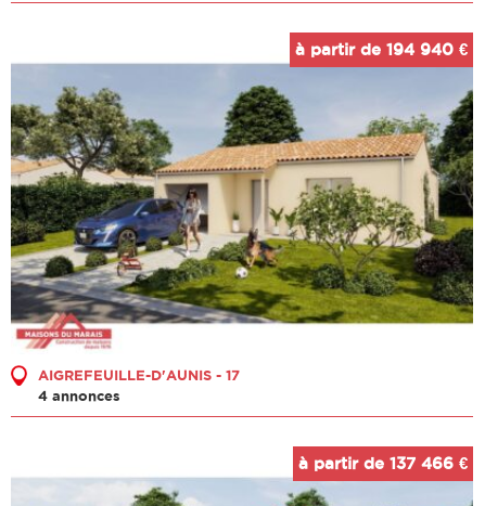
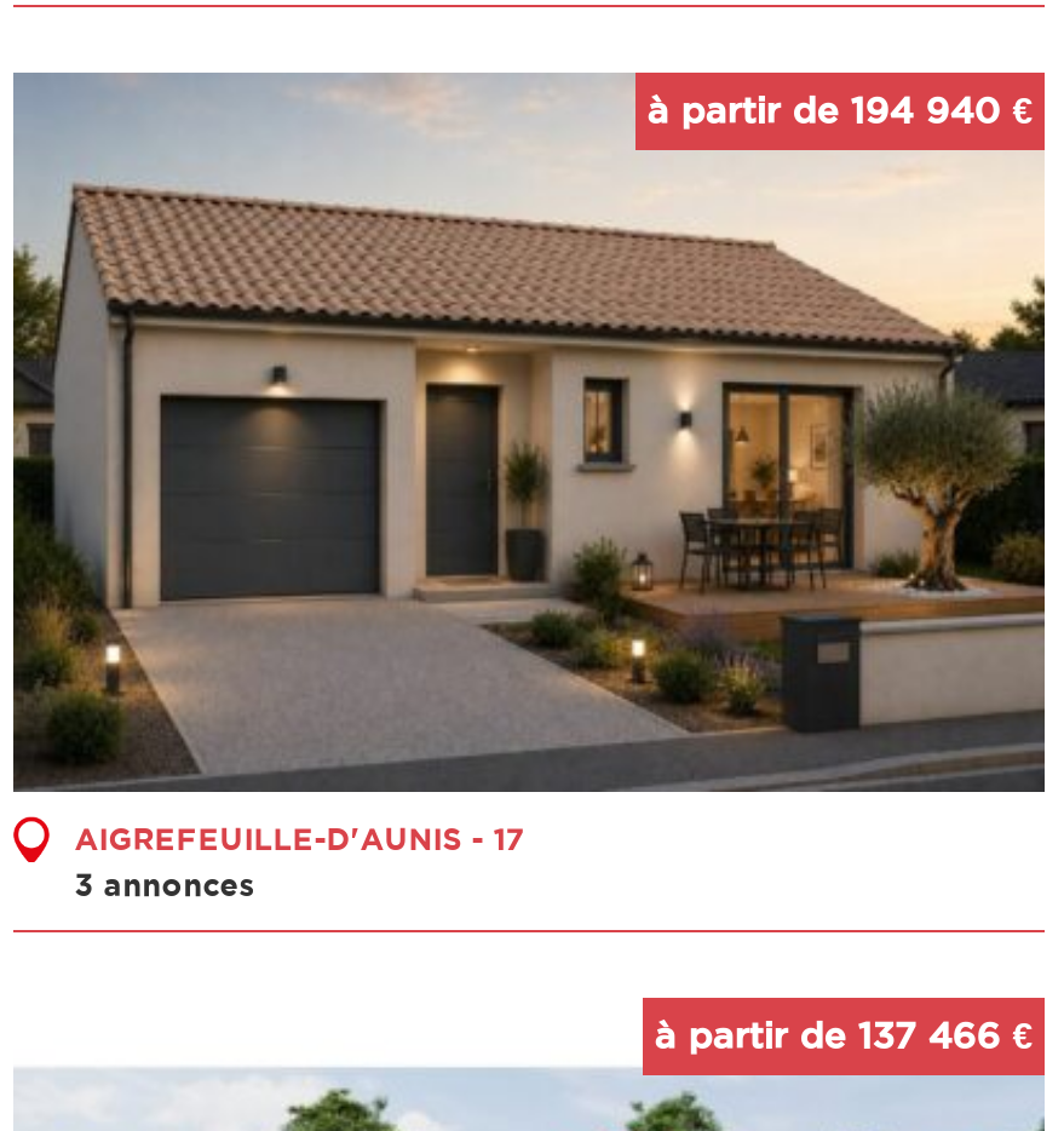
[10,33,474,403] [image] | 4 annonces -> [11,70,1047,901] [image] | 3 annonces

